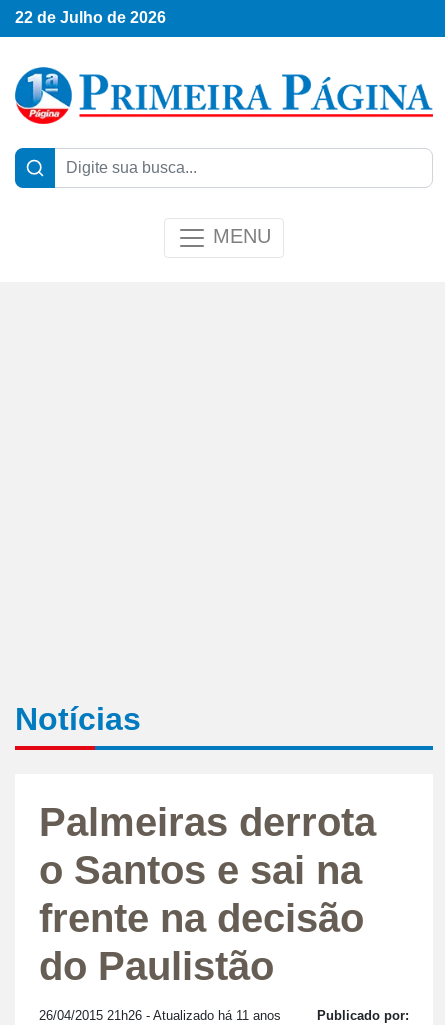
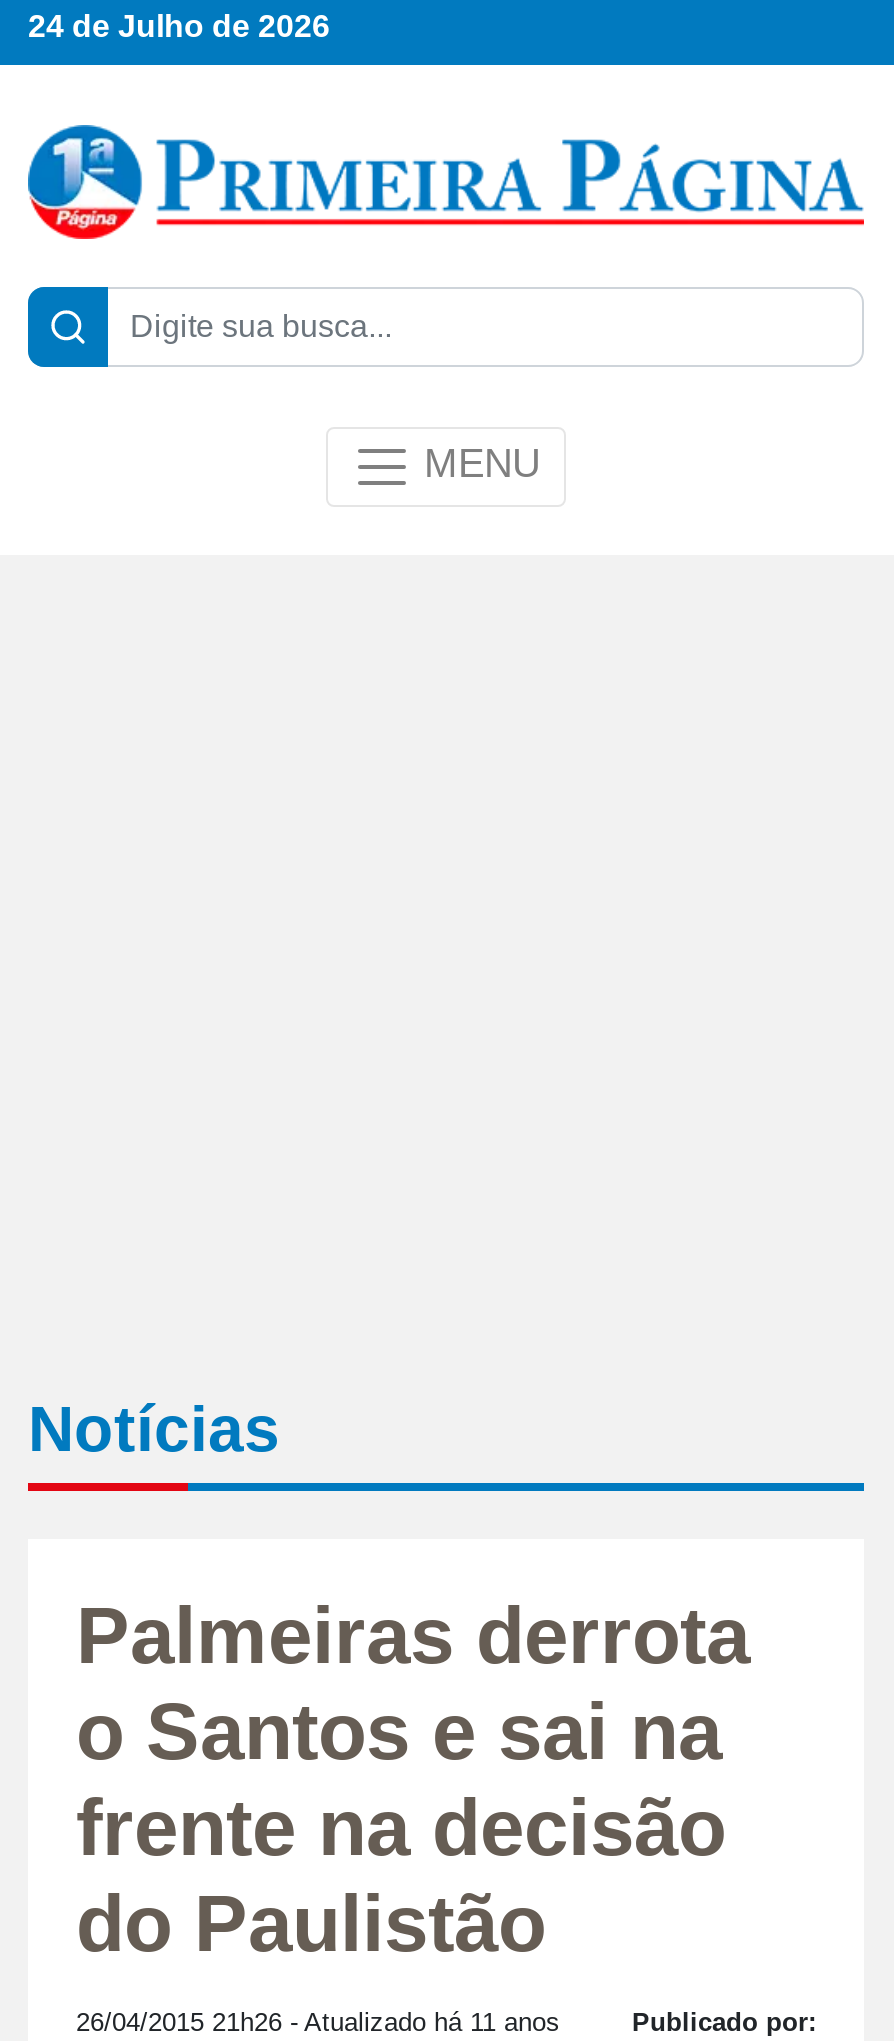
[15,9,166,26] 22 de Julho de 2026 -> [28,10,330,44] 24 de Julho de 2026

